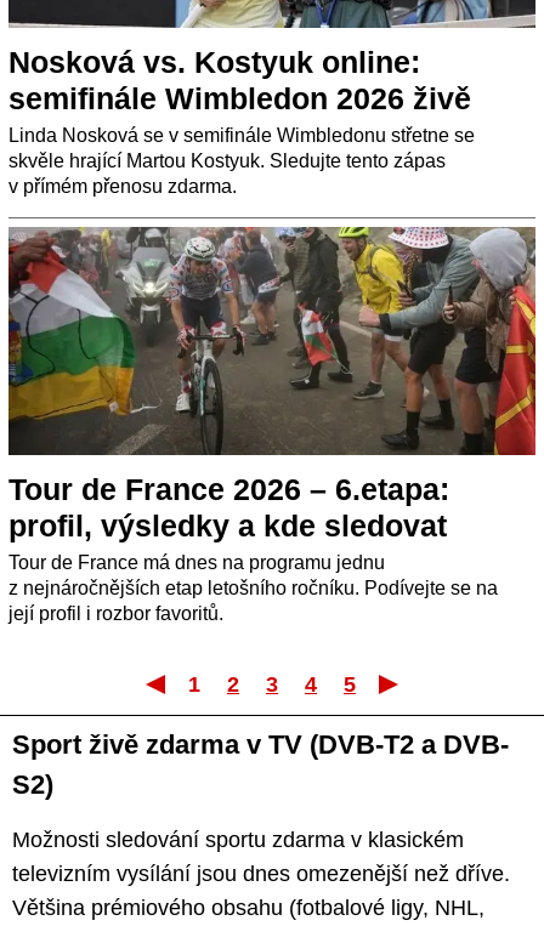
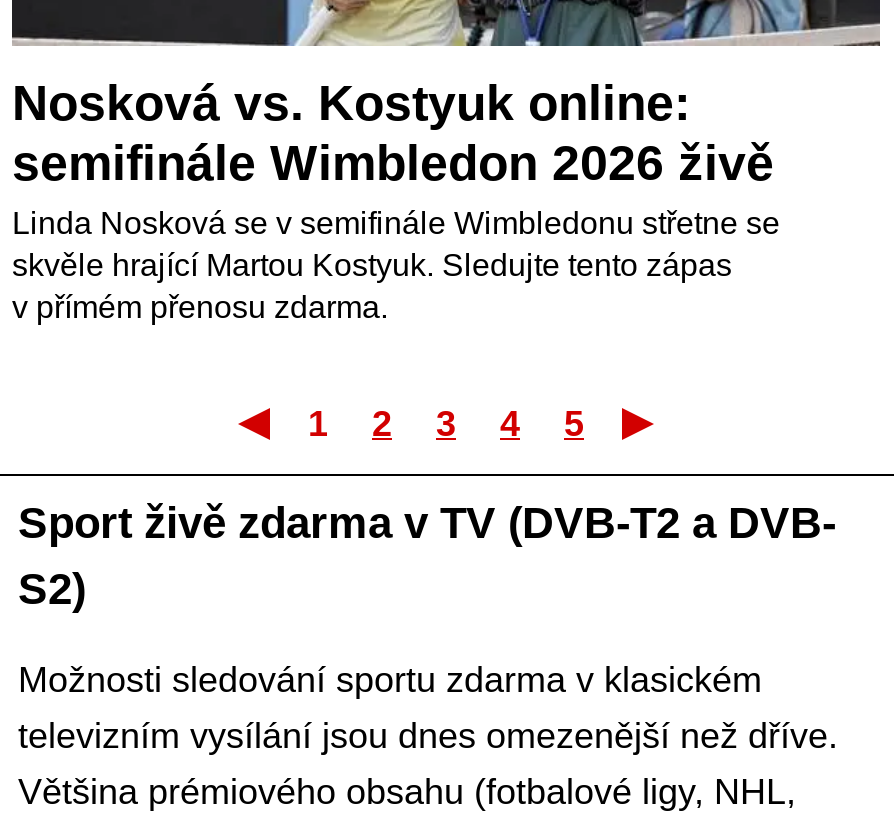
[8,216,537,624] [image] | Tour de France 2026 – 6.etapa: | profil, výsledky a kde sledovat | Tour de France má dnes na programu jednu | z nejnáročnějších etap letošního ročníku. Podívejte se na | její profil i rozbor favoritů. -> none

